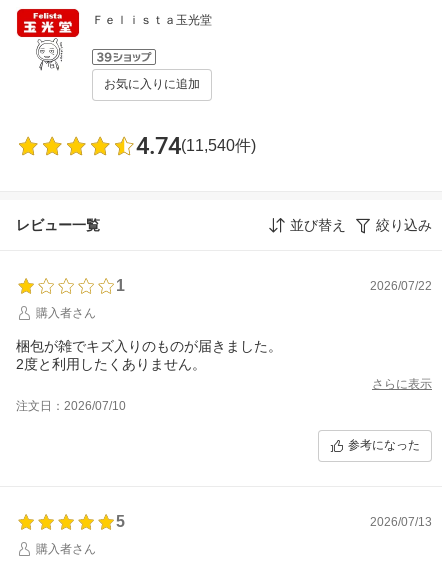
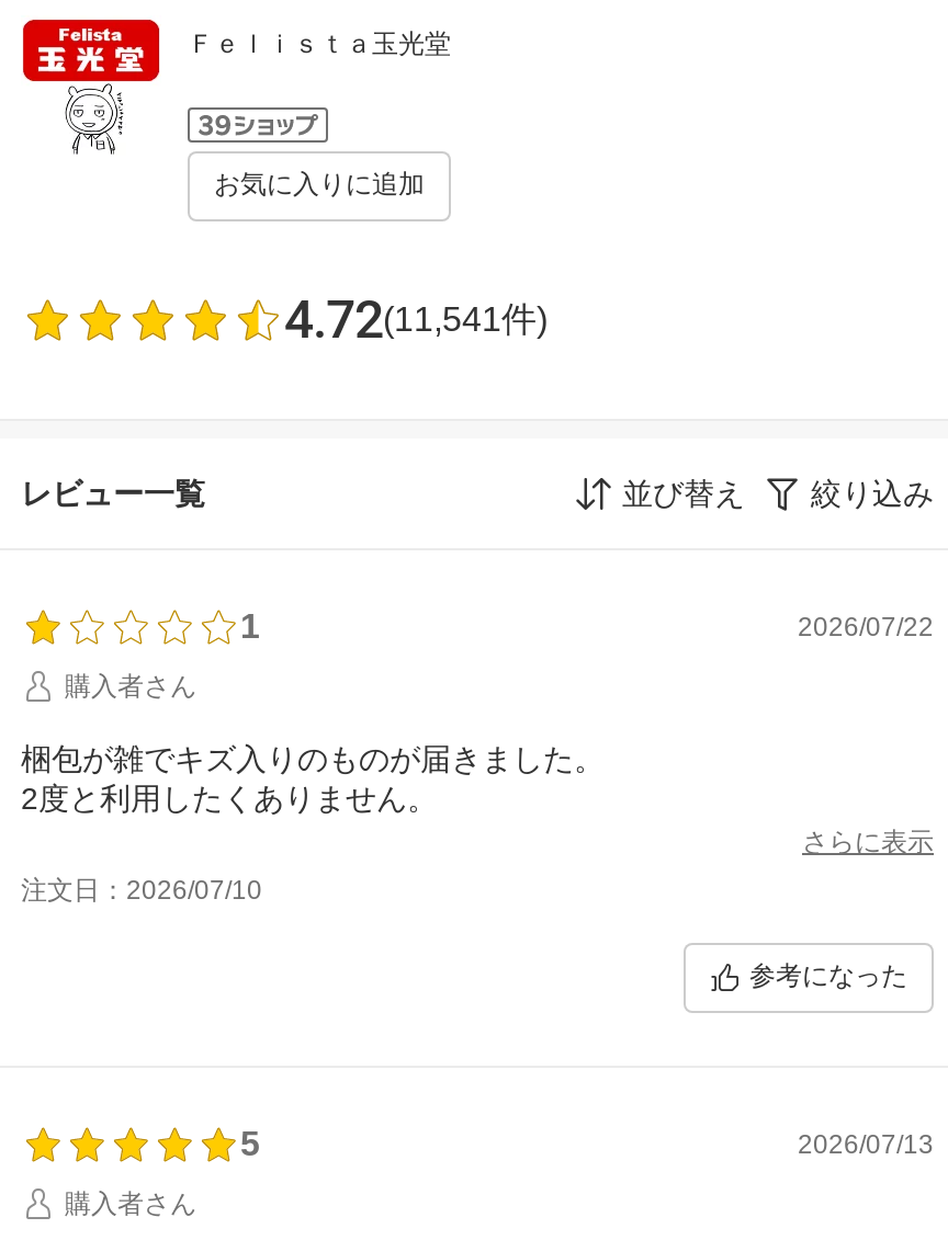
[136,132,256,160] 4.74(11,540件) -> [284,289,548,350] 4.72(11,541件)

